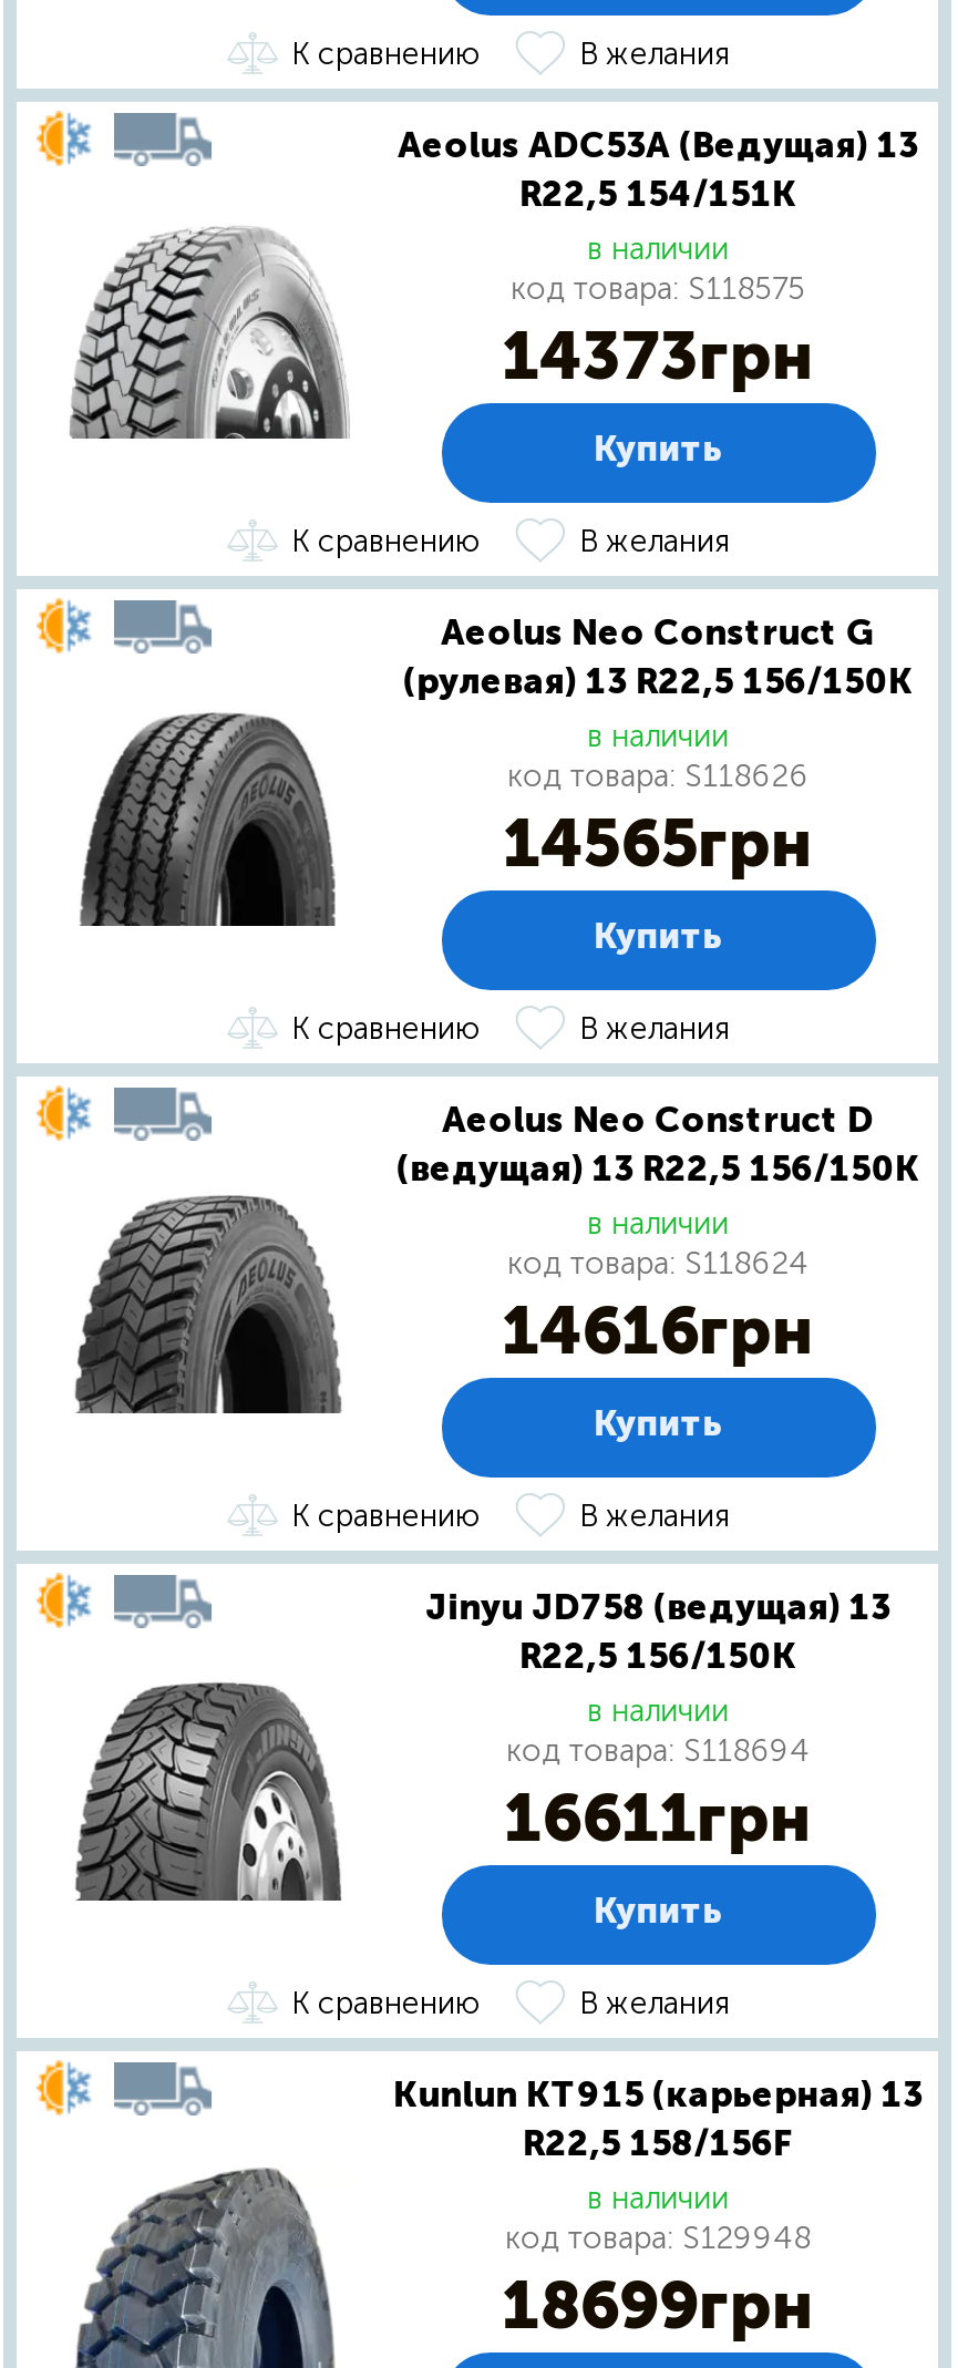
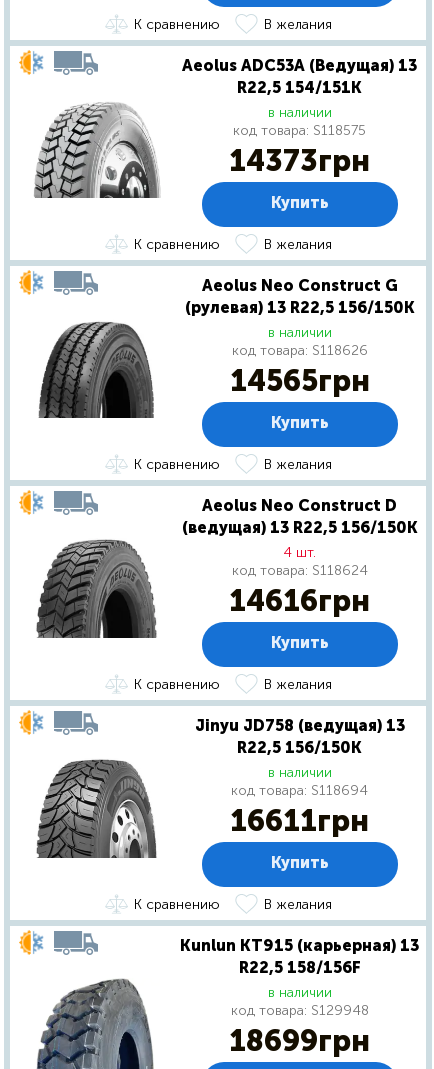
[587,1205,729,1243] в наличии -> [283,544,316,561] 4 шт.

